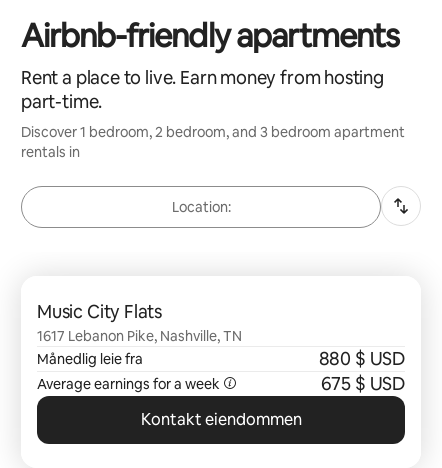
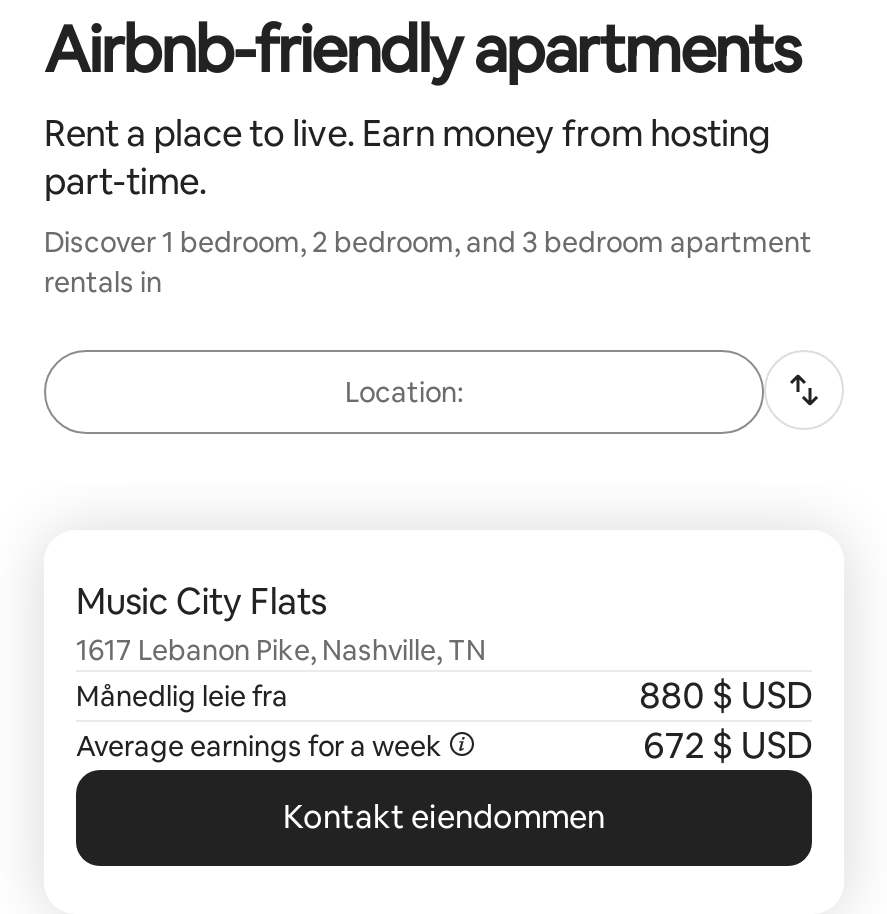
[321,372,405,395] 675 $ USD -> [643,722,812,768] 672 $ USD

